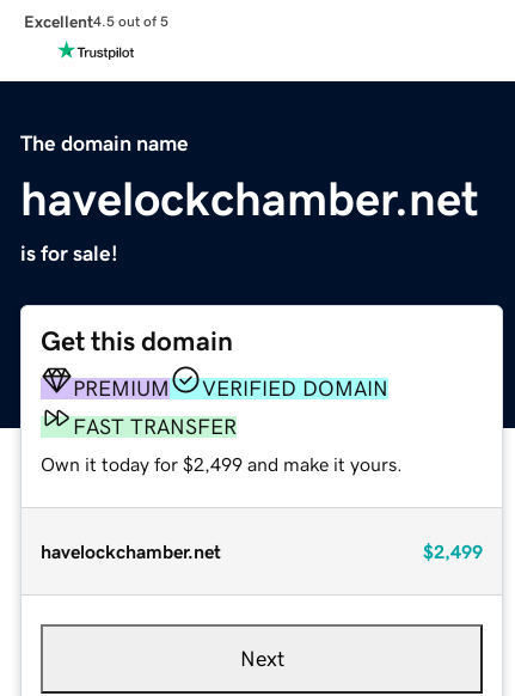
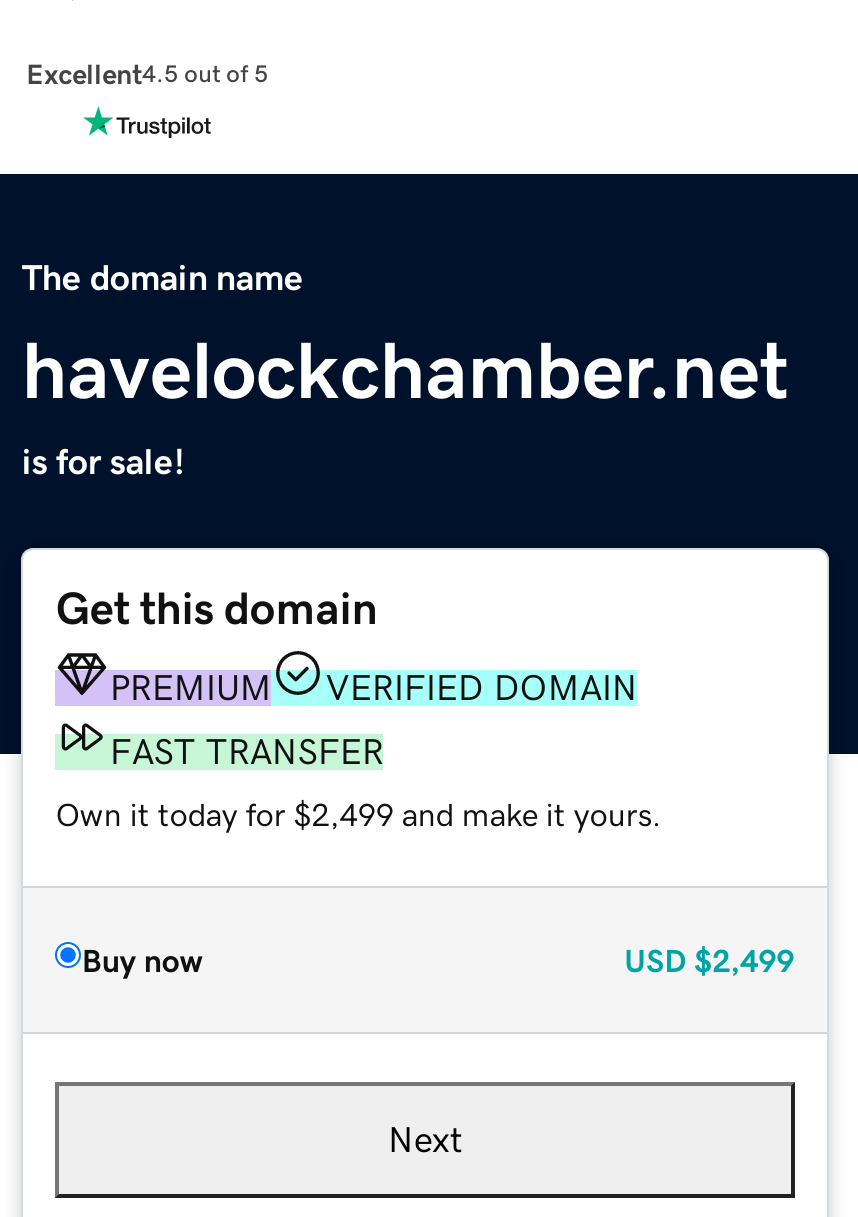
[41,541,482,560] havelockchamber.net | $2,499 -> [82,943,794,975] Buy now | USD $2,499

